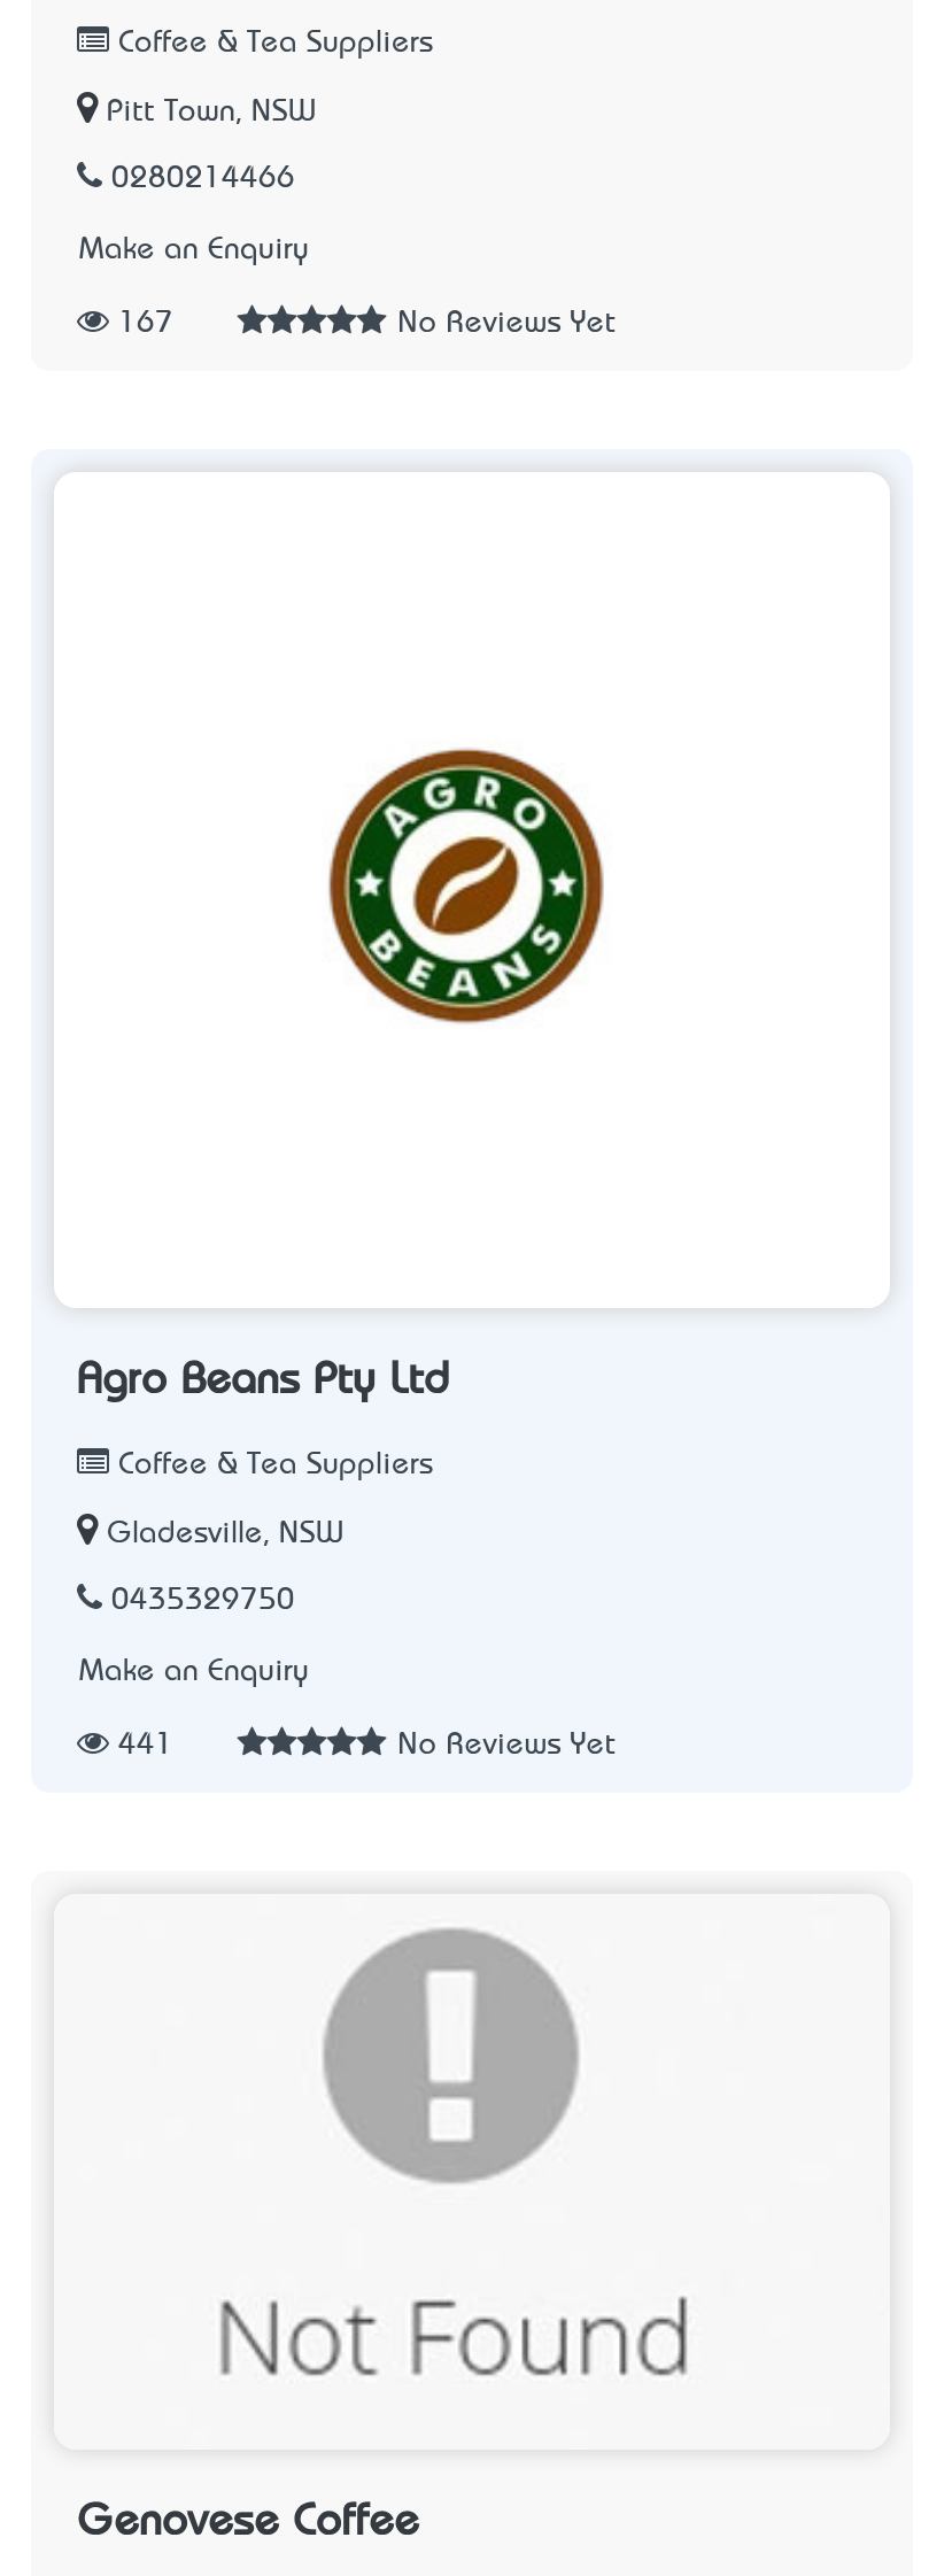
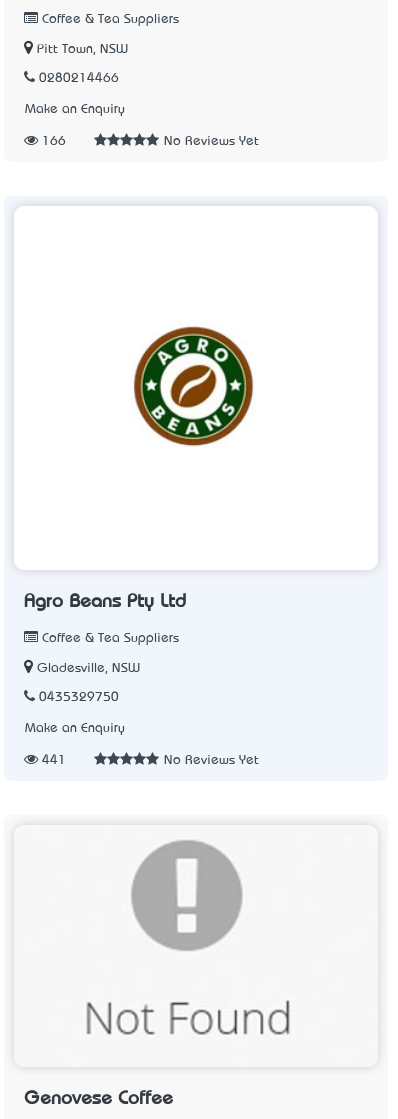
[109,308,173,338] 167 -> [38,135,66,148] 166

